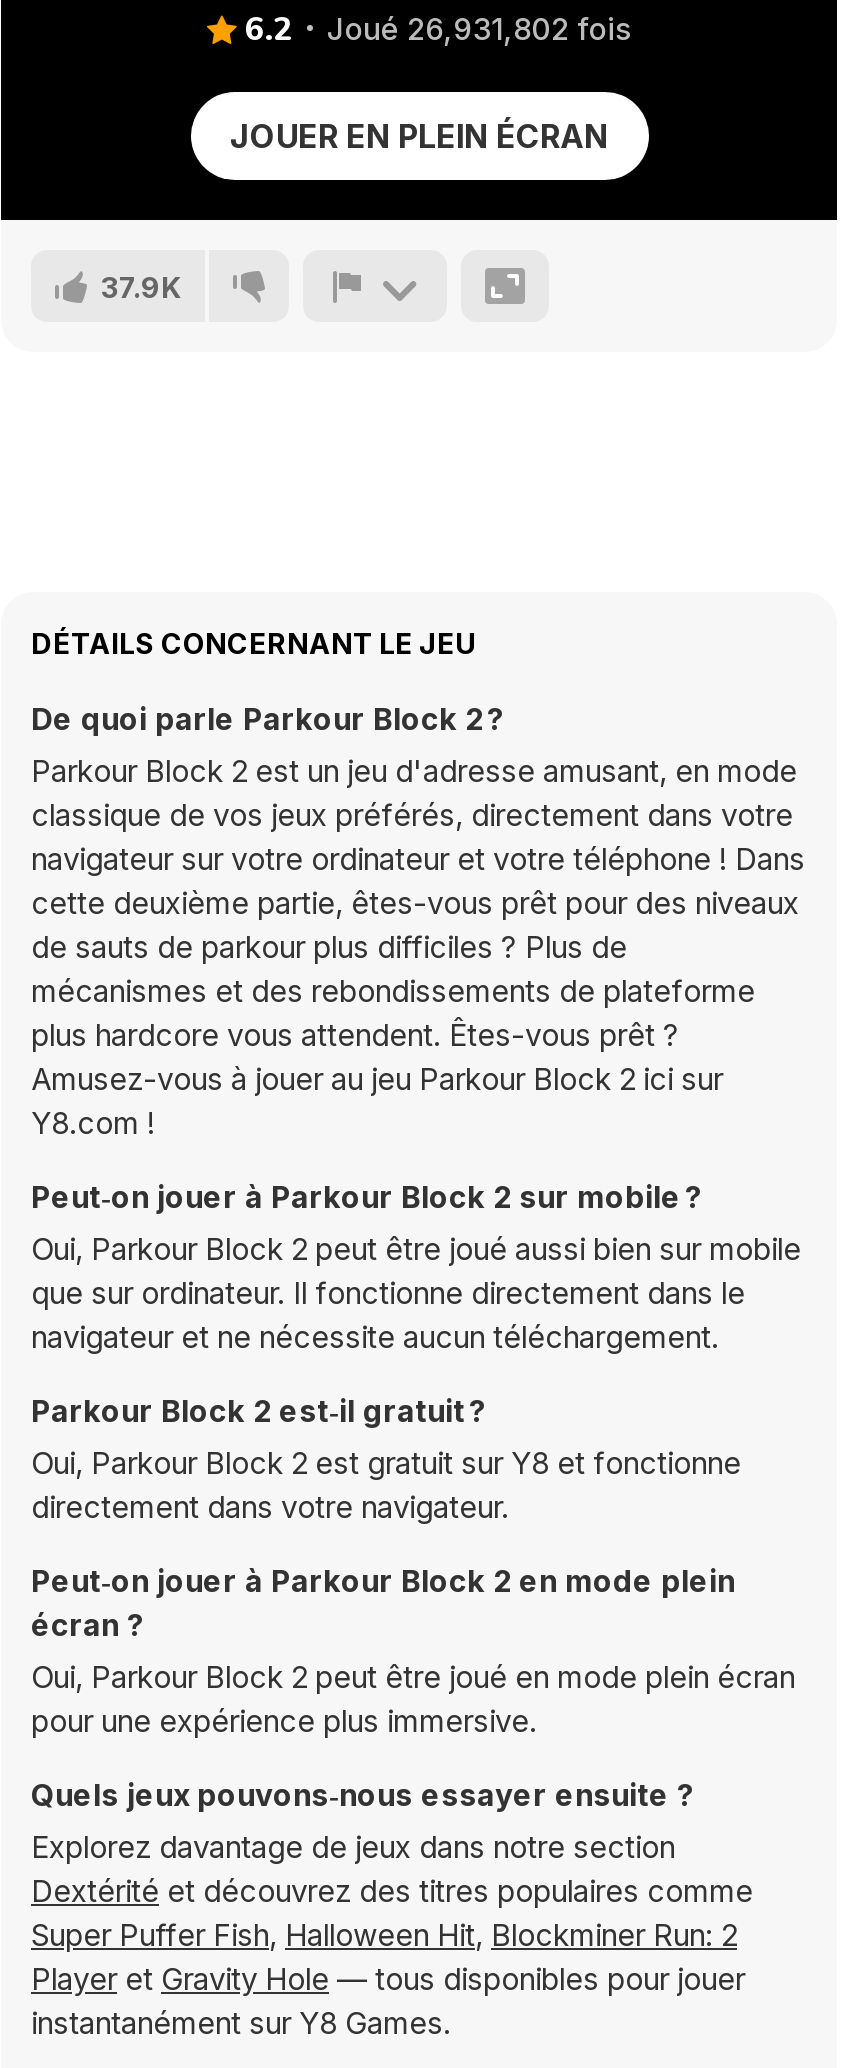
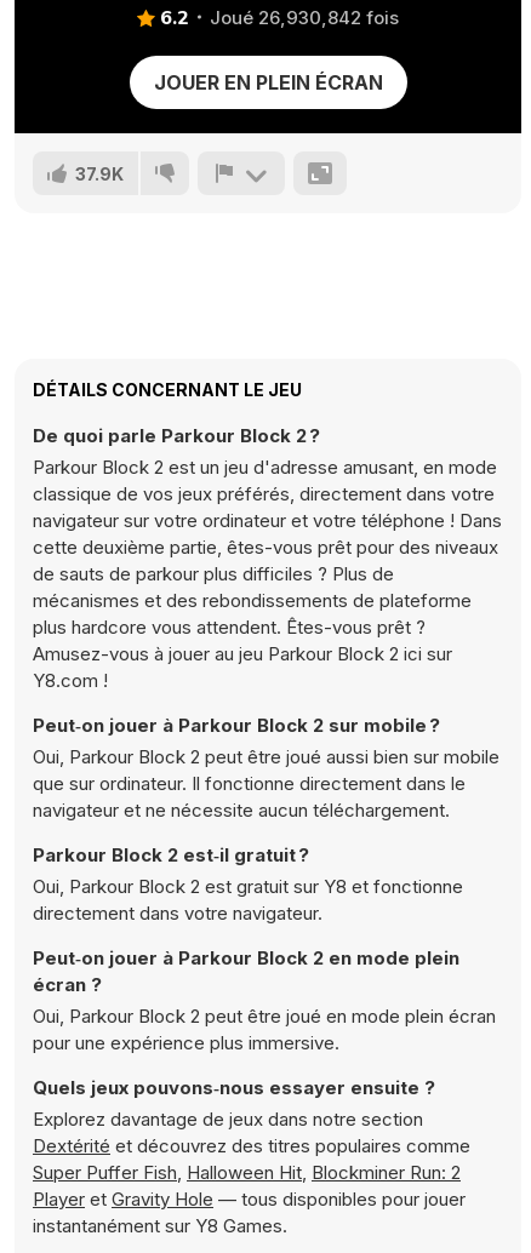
[245,8,631,52] 6.2 Joué 26,931,802 fois -> [160,5,399,32] 6.2 Joué 26,930,842 fois

